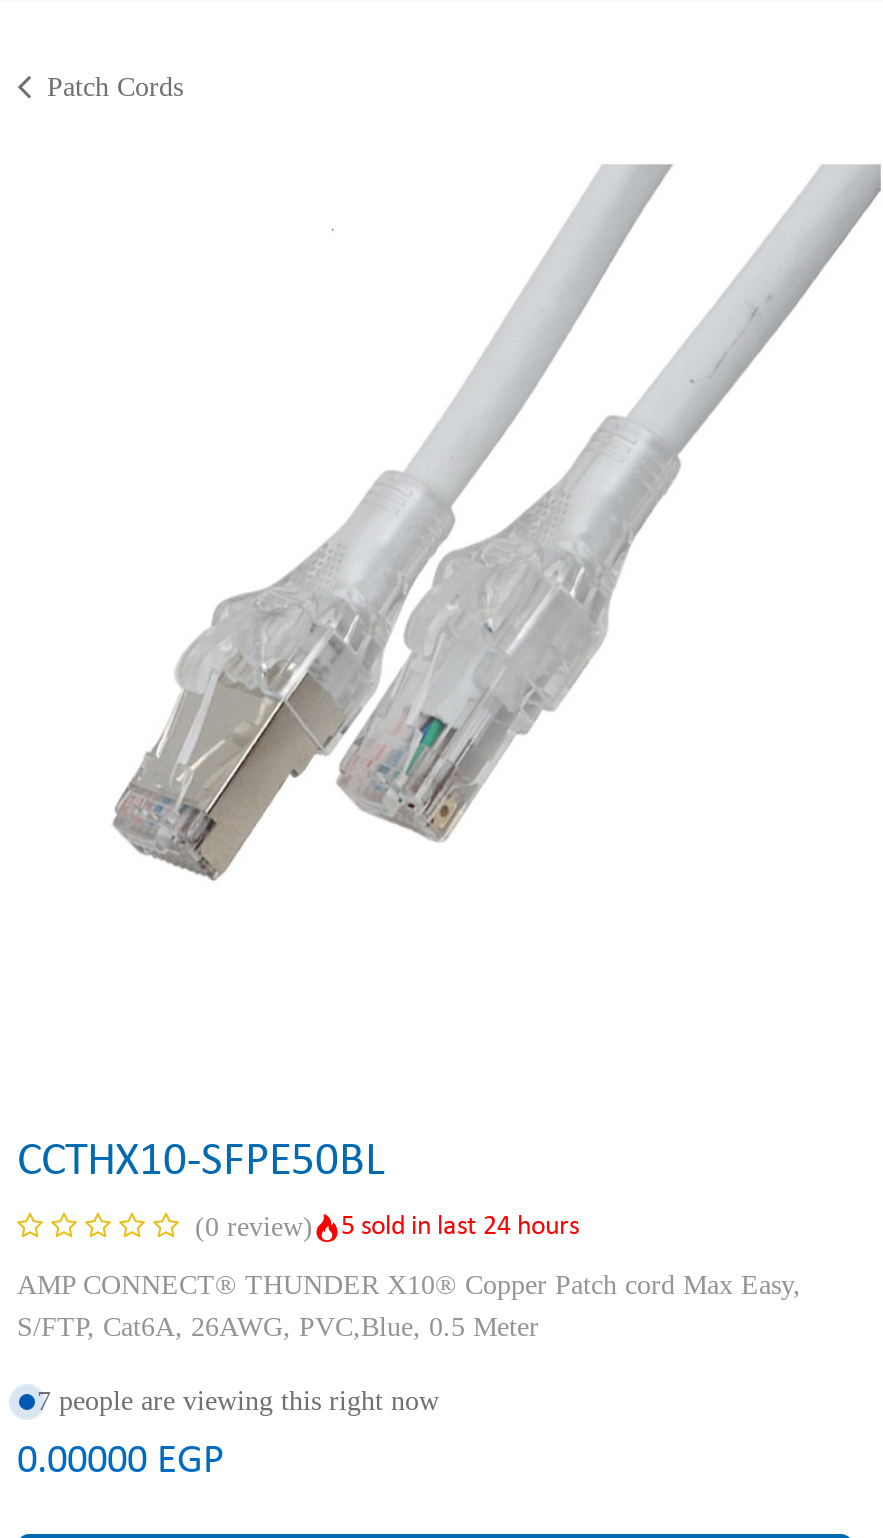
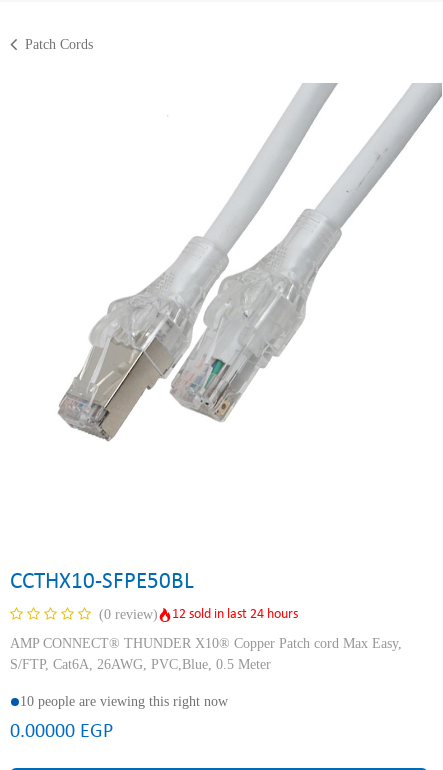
[341,1211,579,1241] 5 sold in last 24 hours -> [172,606,298,621] 12 sold in last 24 hours
[37,1386,439,1416] 7 people are viewing this right now -> [20,694,228,709] 10 people are viewing this right now

